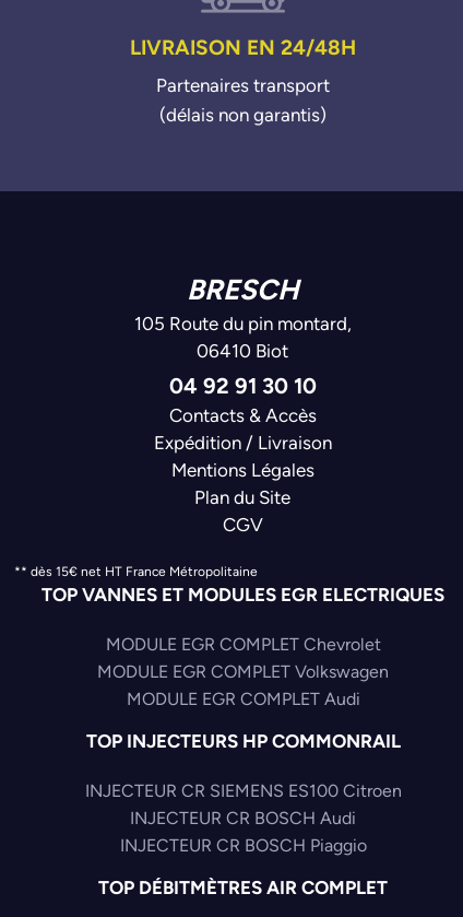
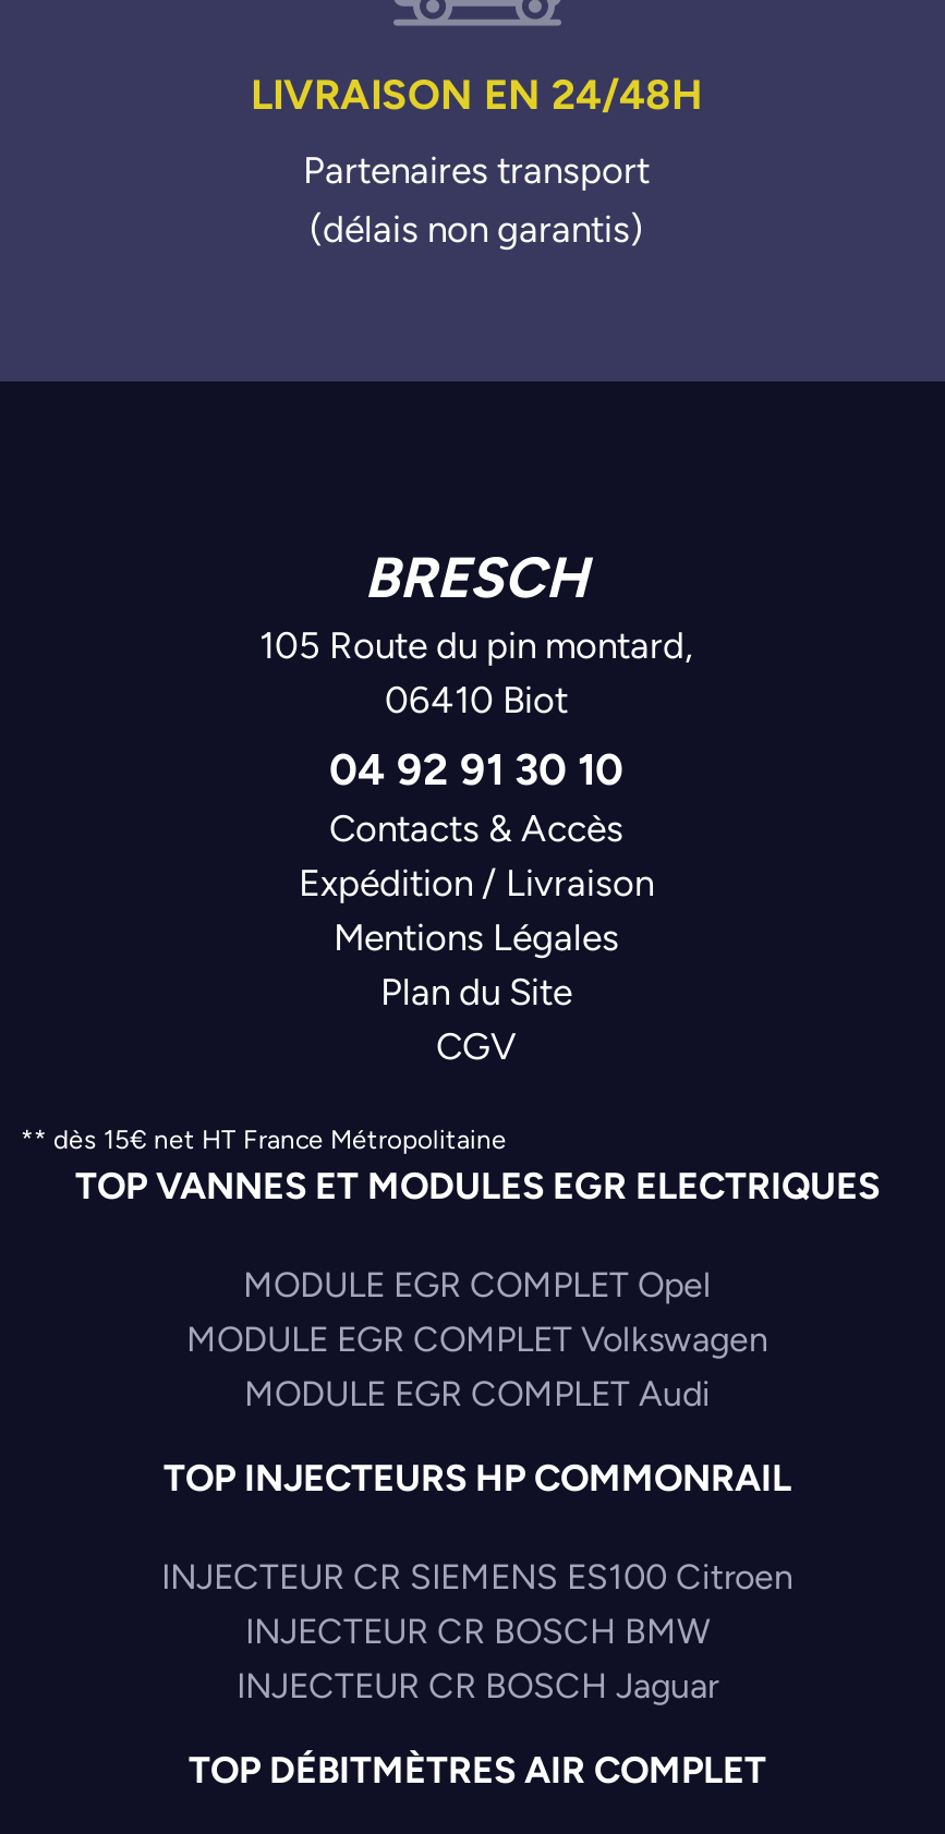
[105,634,381,655] MODULE EGR COMPLET Chevrolet -> [243,1265,712,1306] MODULE EGR COMPLET Opel
[130,808,356,829] INJECTEUR CR BOSCH Audi -> [245,1611,710,1653] INJECTEUR CR BOSCH BMW
[120,835,366,856] INJECTEUR CR BOSCH Piaggio -> [237,1666,718,1707] INJECTEUR CR BOSCH Jaguar

